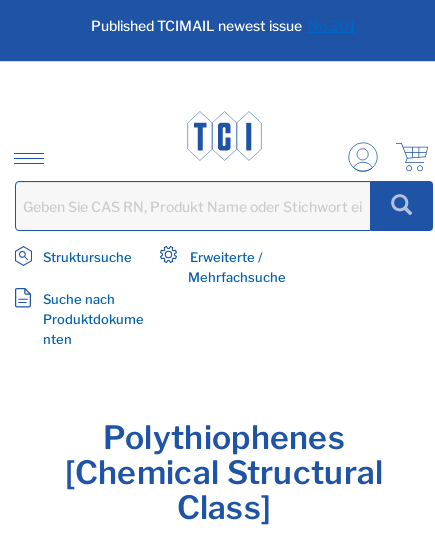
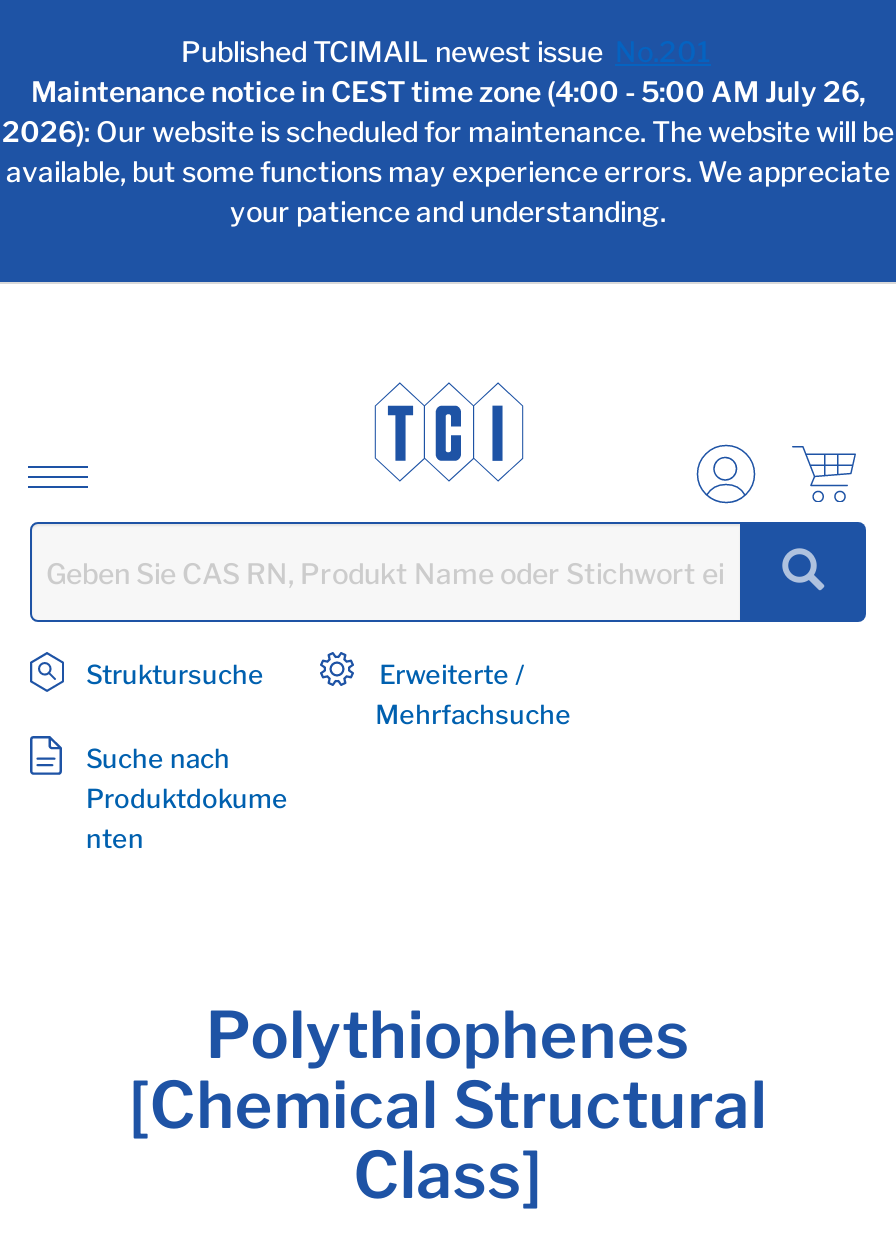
none -> [2,74,894,228] Maintenance notice in CEST time zone (4:00 - 5:00 AM July 26, | 2026): Our website is scheduled for maintenance. The website will be | available, but some functions may experience errors. We appreciate | your patience and understanding.

